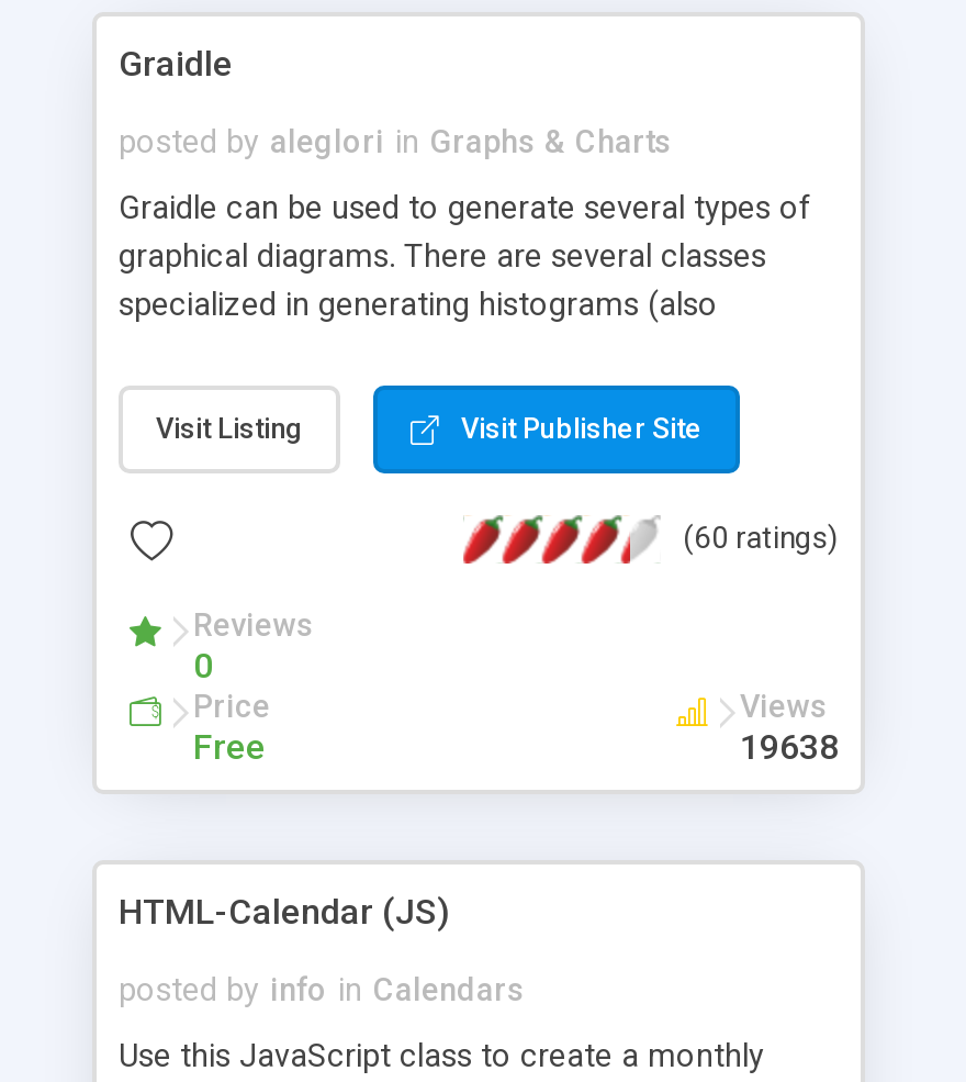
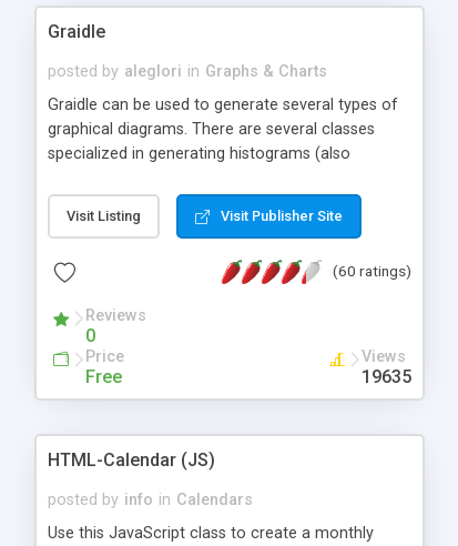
[740,726,839,767] 19638 -> [362,366,411,387] 19635

